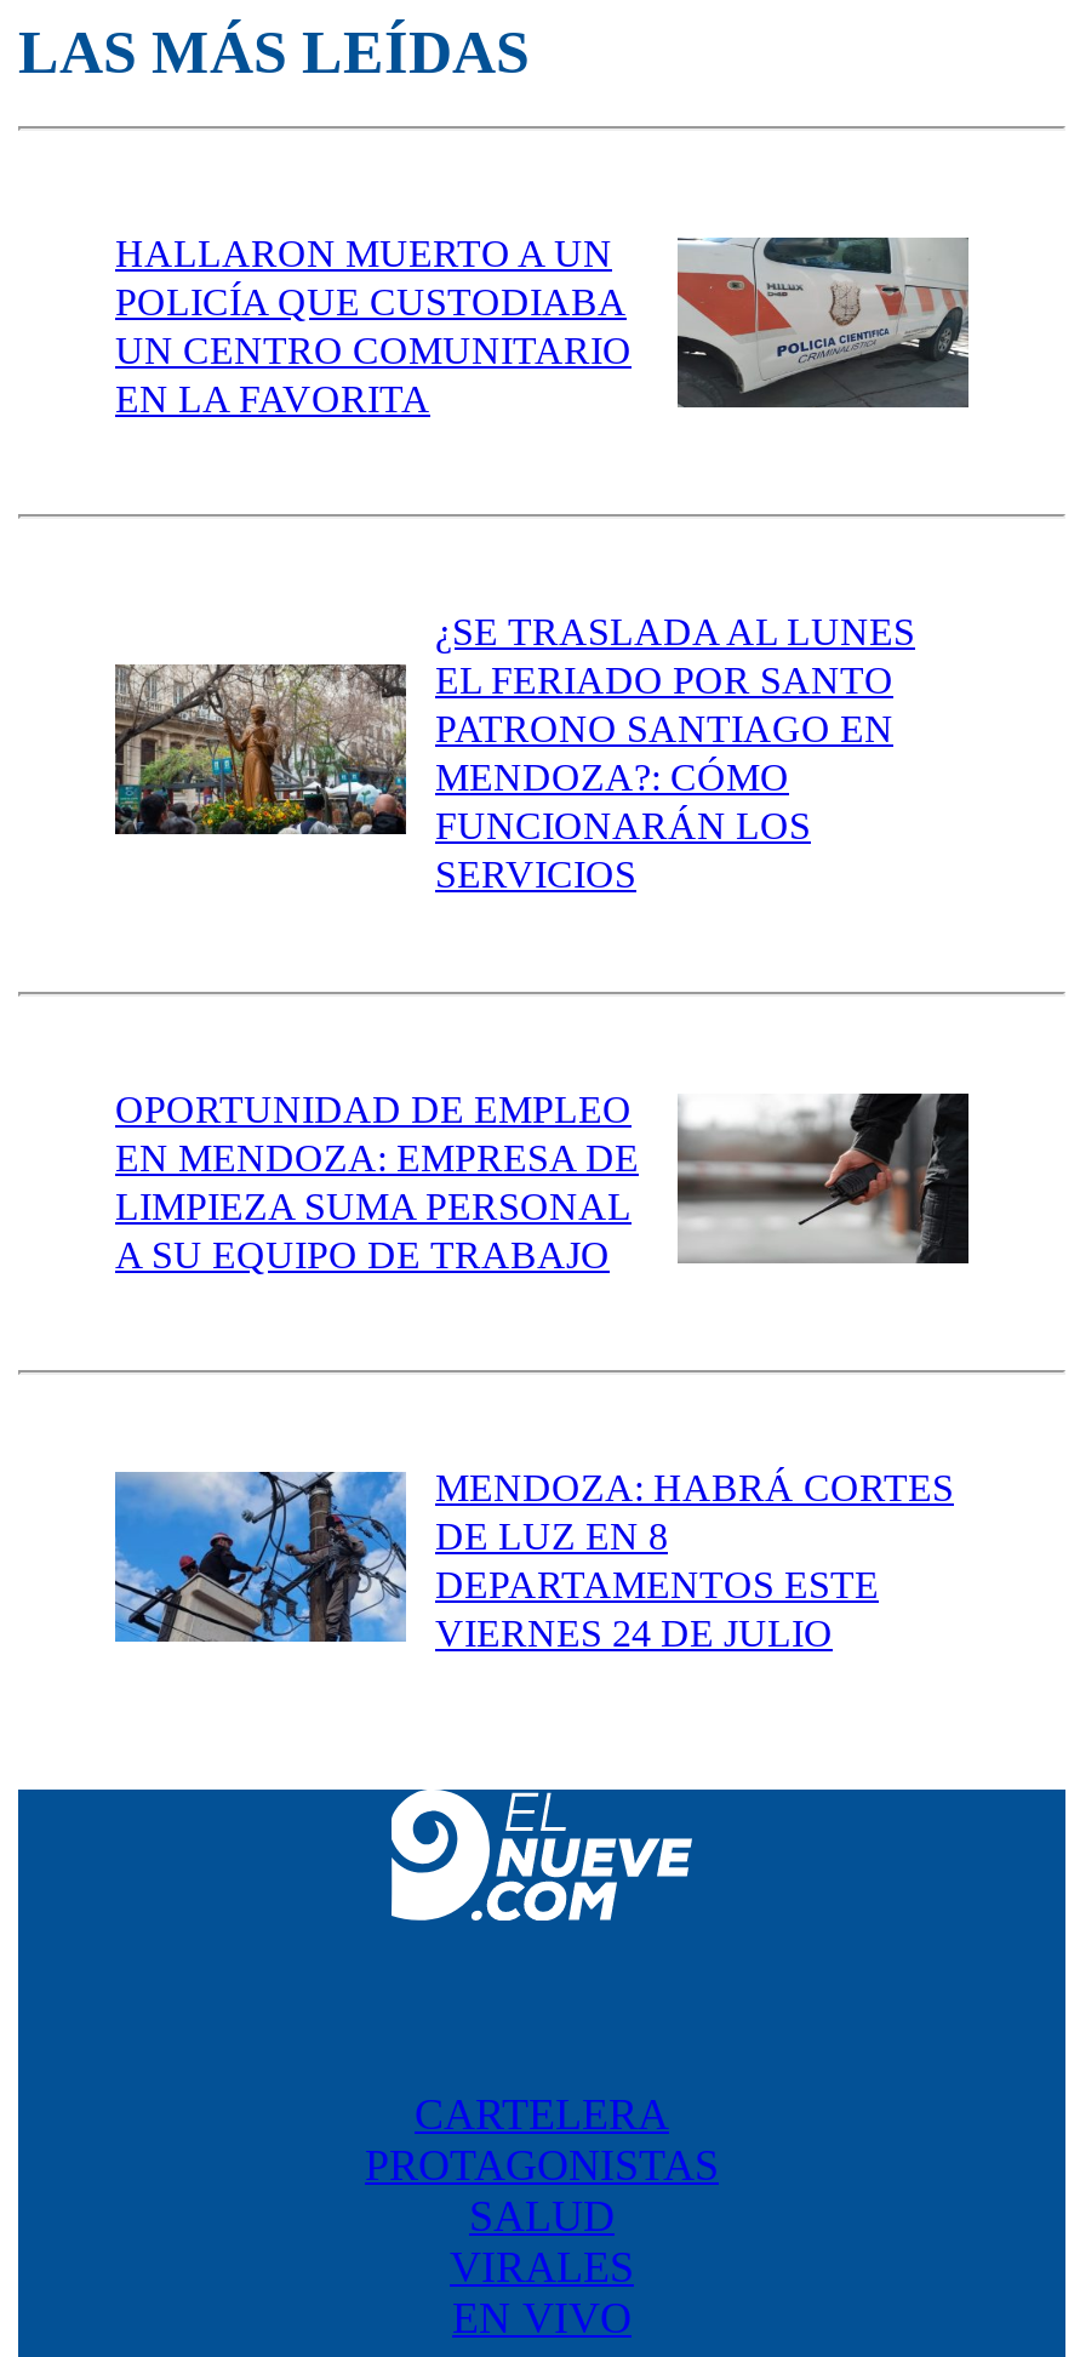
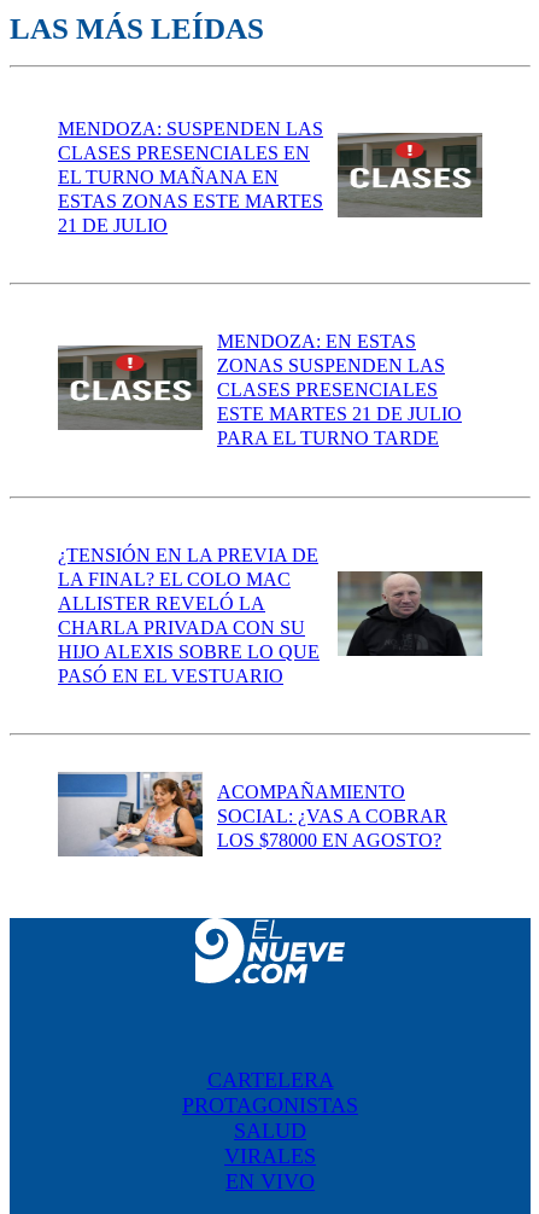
[115,232,968,419] [image] | HALLARON MUERTO A UN | POLICÍA QUE CUSTODIABA | UN CENTRO COMUNITARIO | EN LA FAVORITA -> [58,118,482,235] [image] | MENDOZA: SUSPENDEN LAS | CLASES PRESENCIALES EN | EL TURNO MAÑANA EN | ESTAS ZONAS ESTE MARTES | 21 DE JULIO
[115,612,915,896] [image] | ¿SE TRASLADA AL LUNES | EL FERIADO POR SANTO | PATRONO SANTIAGO EN | MENDOZA?: CÓMO | FUNCIONARÁN LOS | SERVICIOS -> [58,331,462,449] [image] | MENDOZA: EN ESTAS | ZONAS SUSPENDEN LAS | CLASES PRESENCIALES | ESTE MARTES 21 DE JULIO | PARA EL TURNO TARDE
[115,1089,968,1275] [image] | OPORTUNIDAD DE EMPLEO | EN MENDOZA: EMPRESA DE | LIMPIEZA SUMA PERSONAL | A SU EQUIPO DE TRABAJO -> [58,545,484,686] [image] | ¿TENSIÓN EN LA PREVIA DE | LA FINAL? EL COLO MAC | ALLISTER REVELÓ LA | CHARLA PRIVADA CON SU | HIJO ALEXIS SOBRE LO QUE | PASÓ EN EL VESTUARIO
[113,1468,954,1666] [image] | MENDOZA: HABRÁ CORTES | DE LUZ EN 8 | DEPARTAMENTOS ESTE | VIERNES 24 DE JULIO -> [57,760,447,858] [image] | ACOMPAÑAMIENTO | SOCIAL: ¿VAS A COBRAR | LOS $78000 EN AGOSTO?

